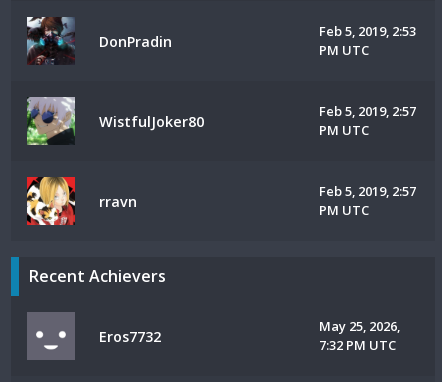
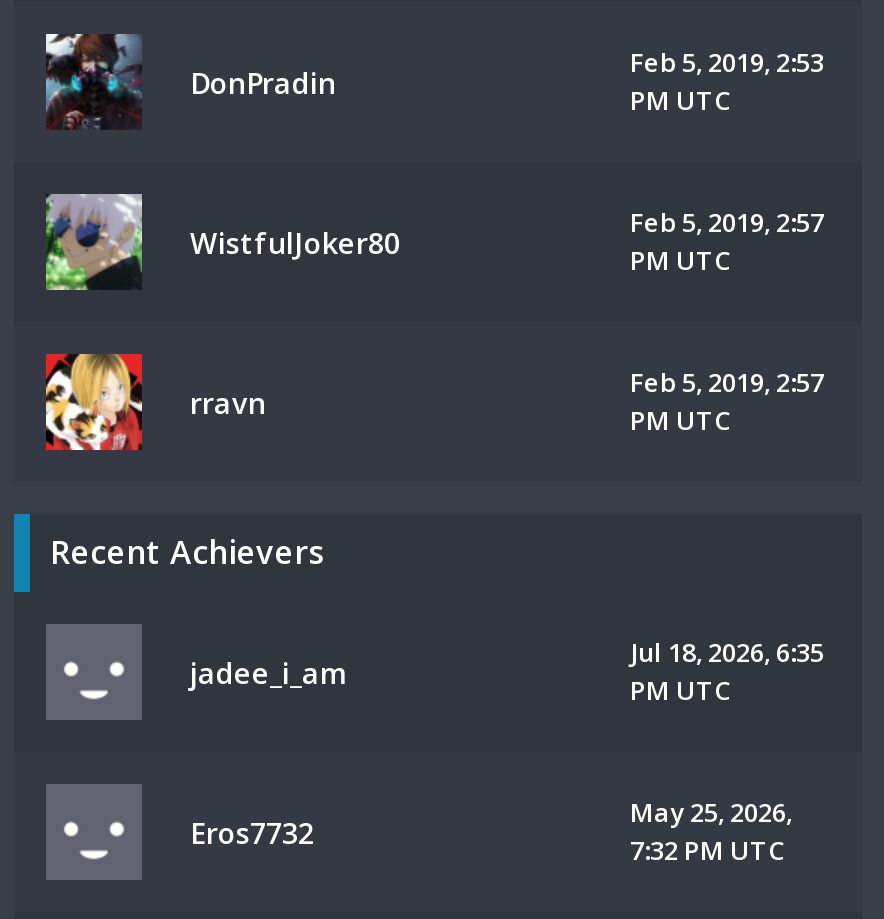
none -> [190,653,348,691] jadee_i_am
none -> [630,634,824,708] Jul 18, 2026, 6:35 | PM UTC

